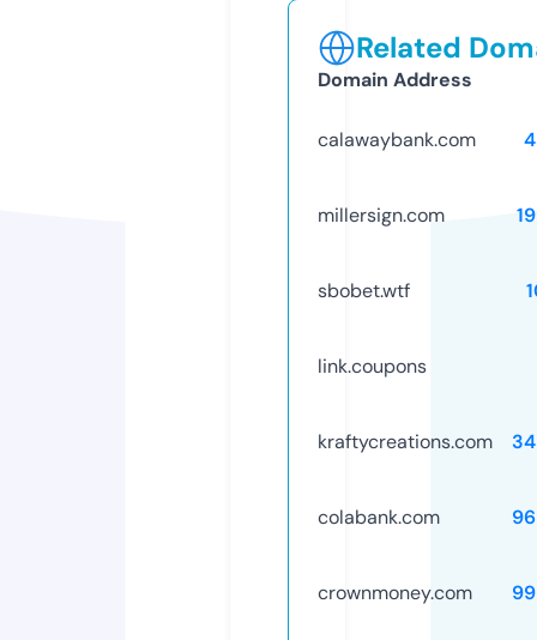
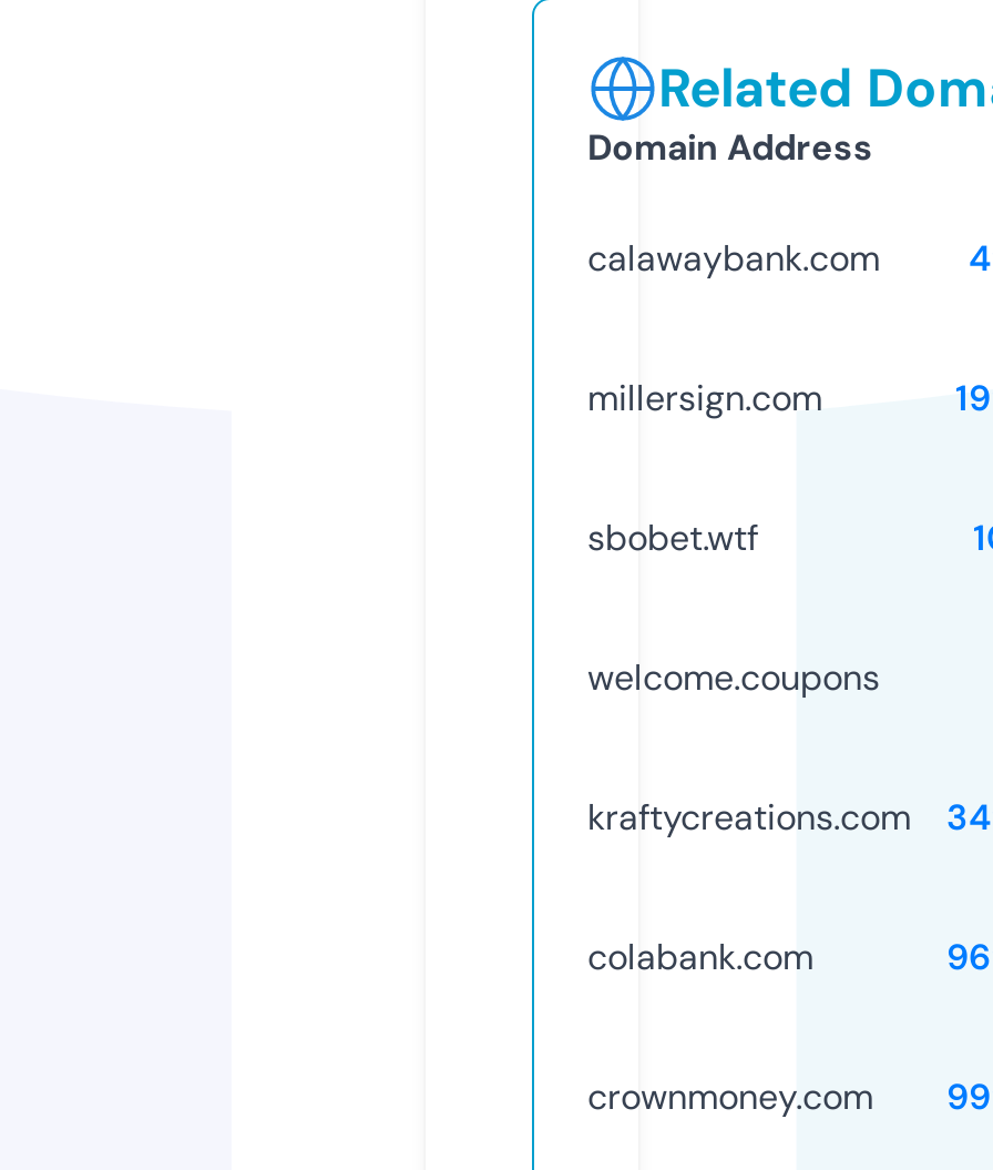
[318,353,427,378] link.coupons -> [587,654,880,700] welcome.coupons

